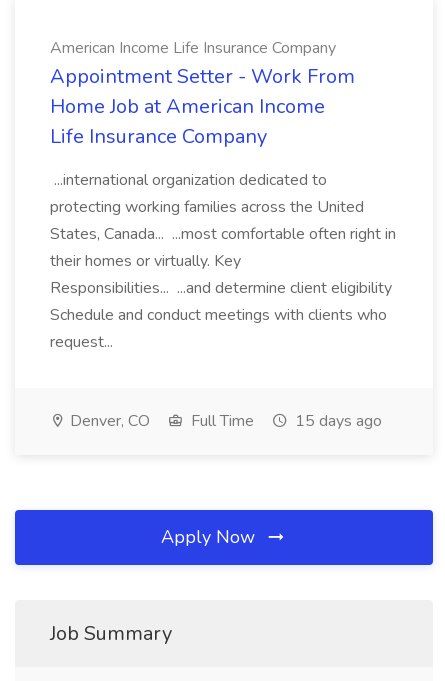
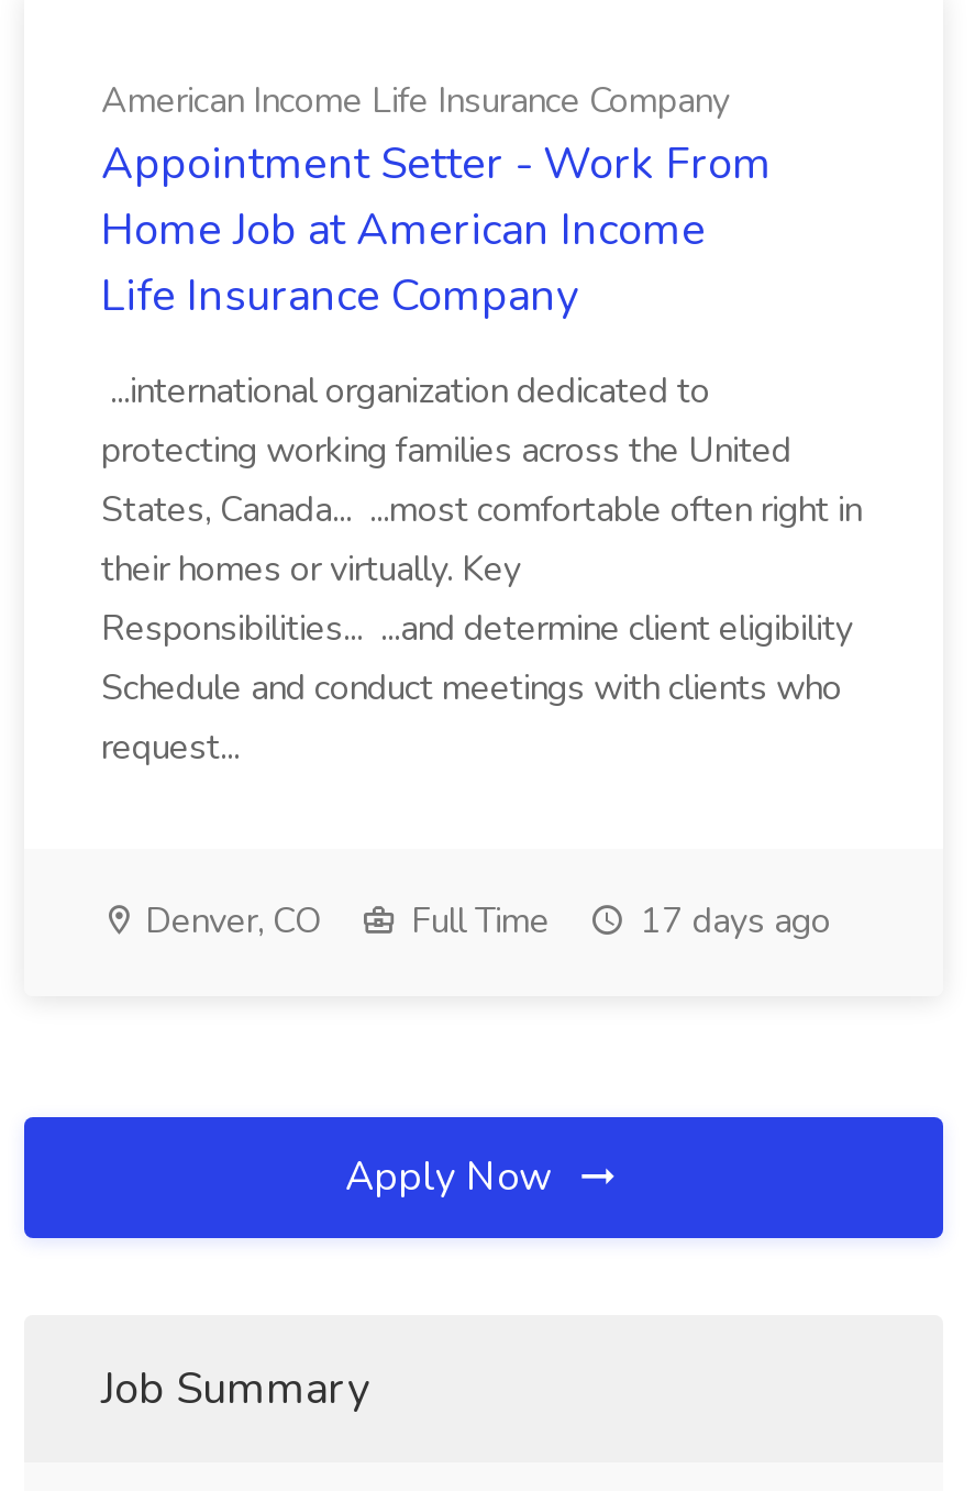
[66,410,382,432] Denver, CO Full Time 15 days ago -> [136,897,831,946] Denver, CO Full Time 17 days ago

